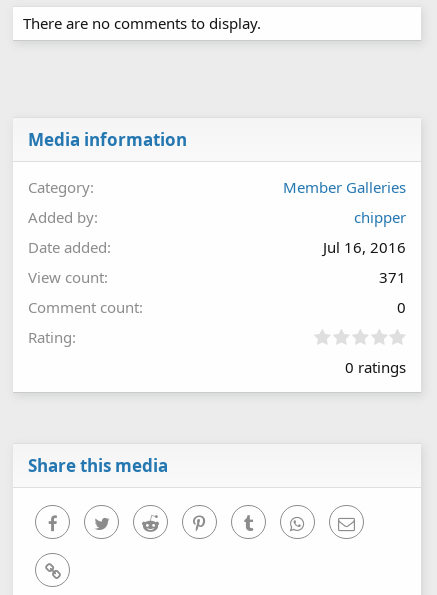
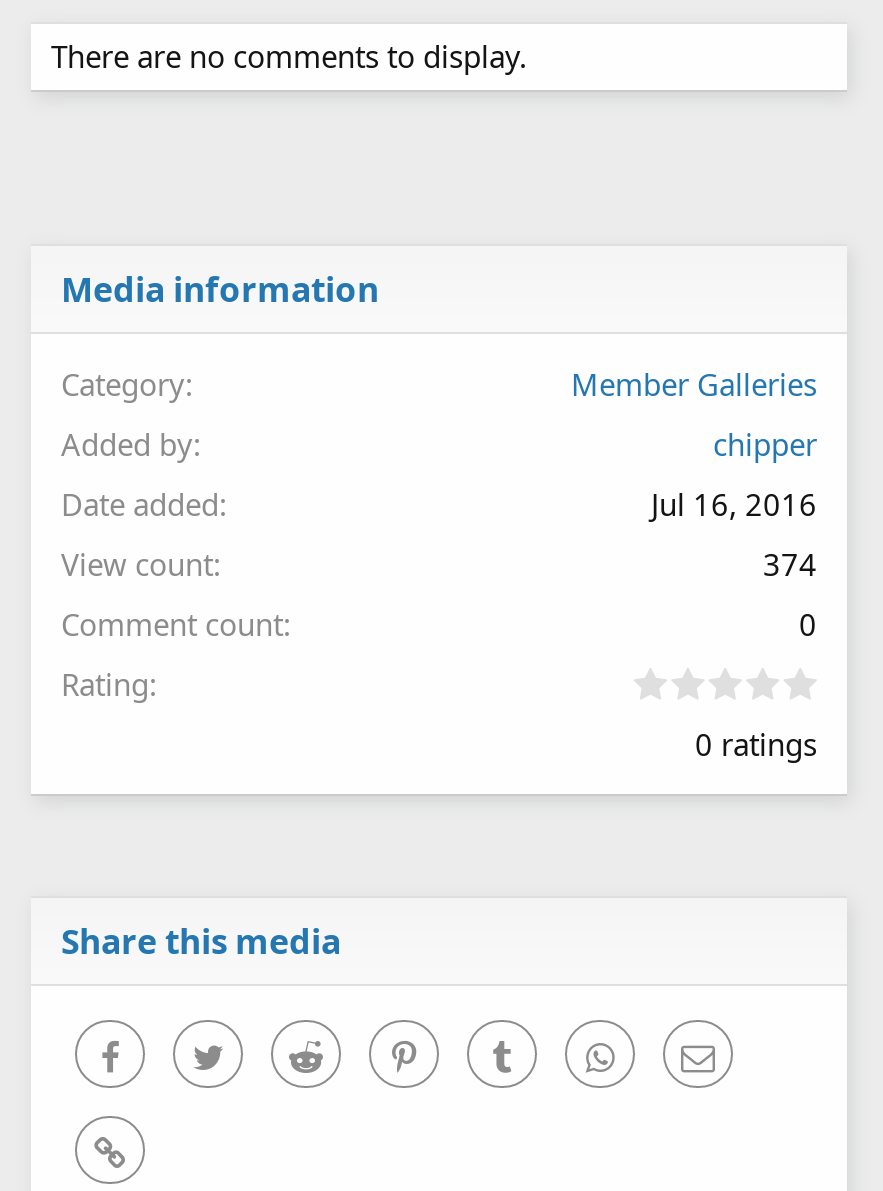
[379,267,406,287] 371 -> [763,544,817,584] 374

